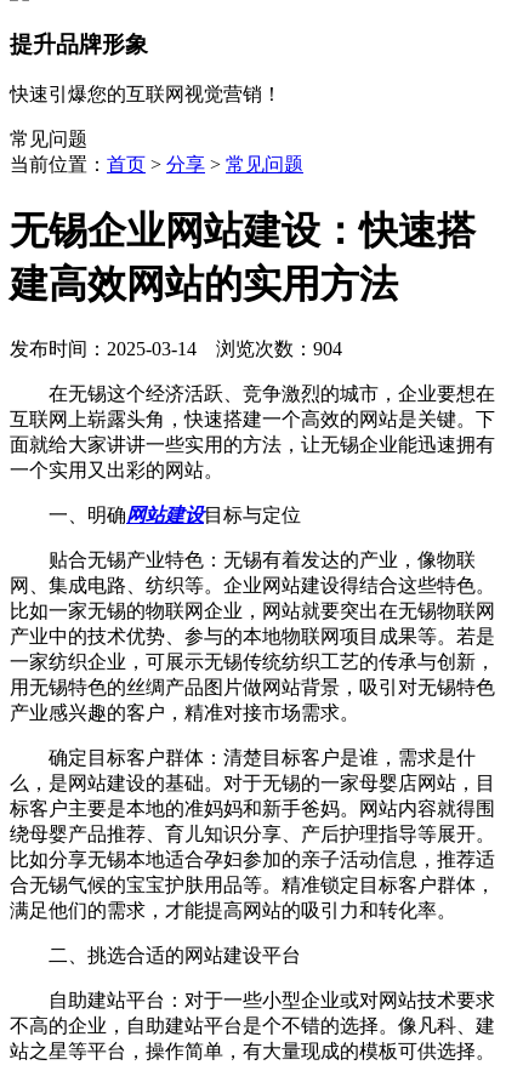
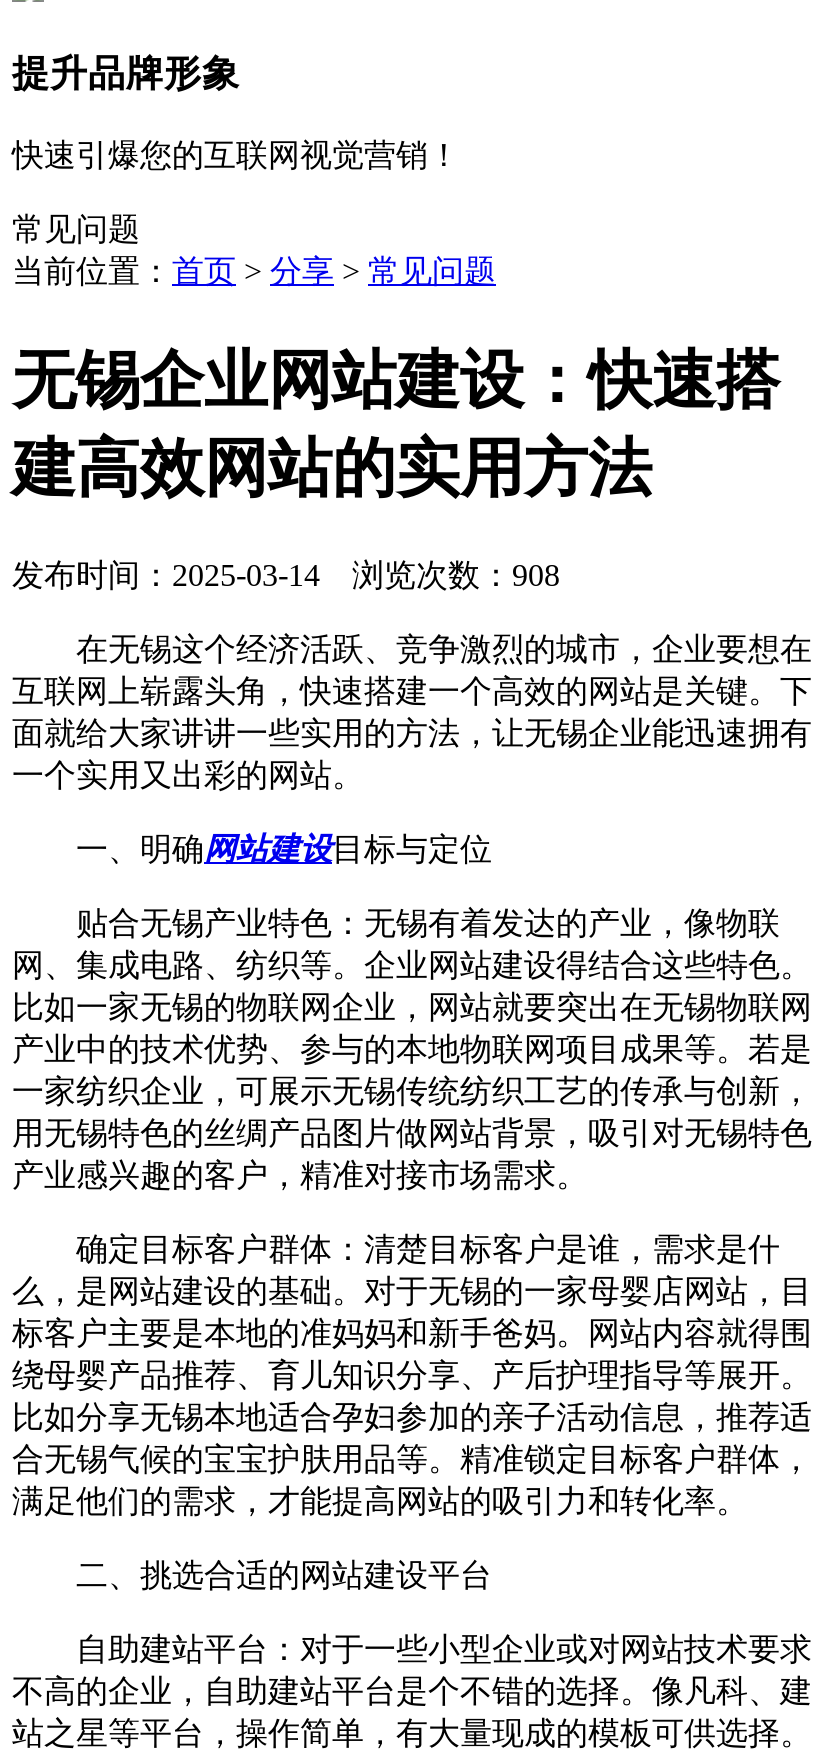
[10,339,342,359] 发布时间：2025-03-14 浏览次数：904 -> [12,559,560,593] 发布时间：2025-03-14 浏览次数：908

